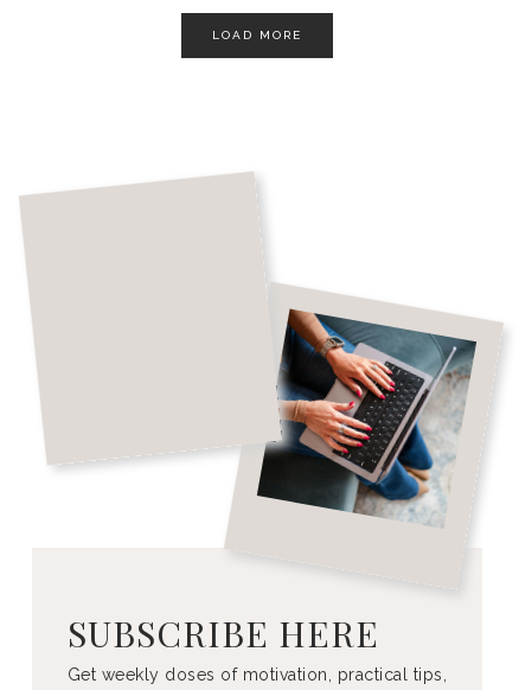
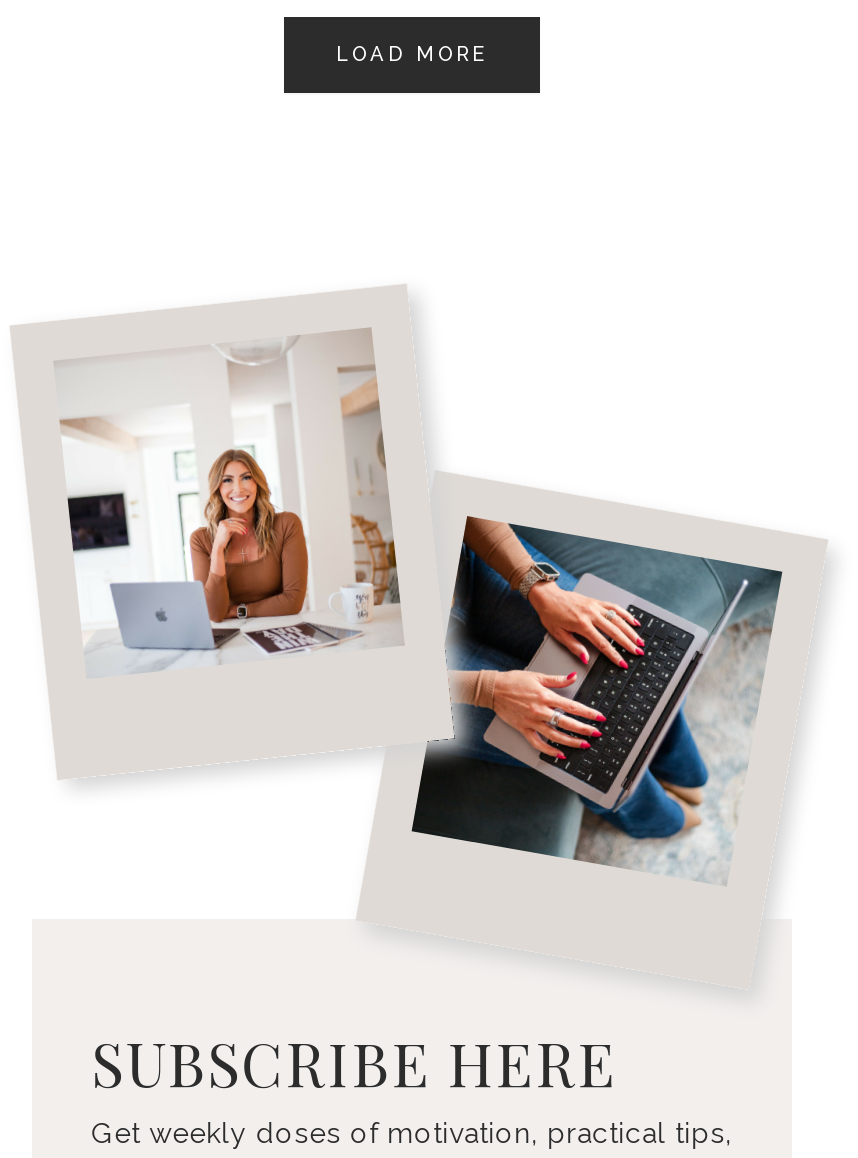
none -> [60,329,402,669] [image]

